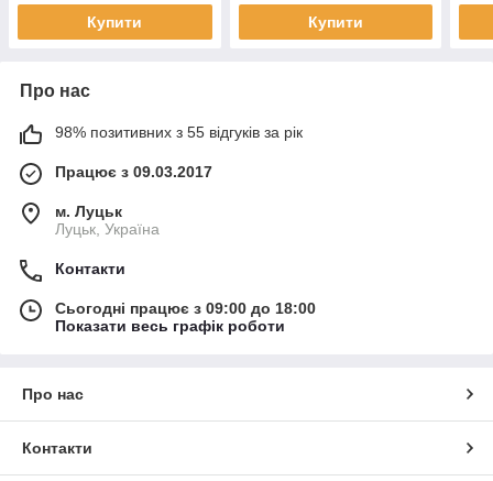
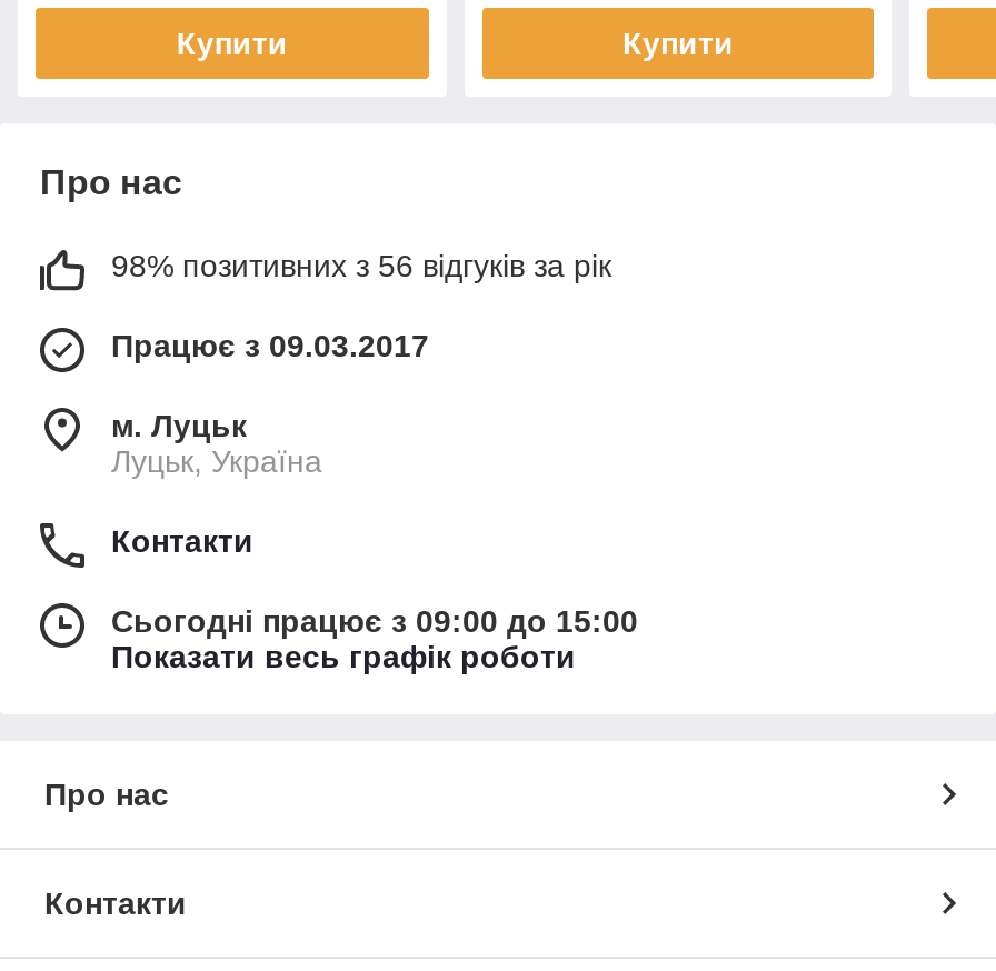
[55,124,303,141] 98% позитивних з 55 відгуків за рік -> [111,249,611,284] 98% позитивних з 56 відгуків за рік
[55,300,316,317] Сьогодні працює з 09:00 до 18:00 -> [111,604,638,640] Сьогодні працює з 09:00 до 15:00

